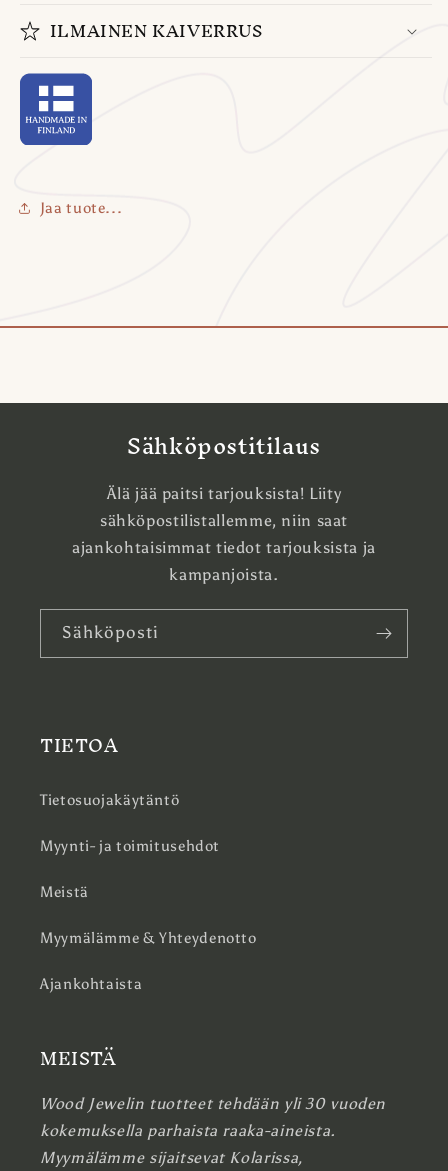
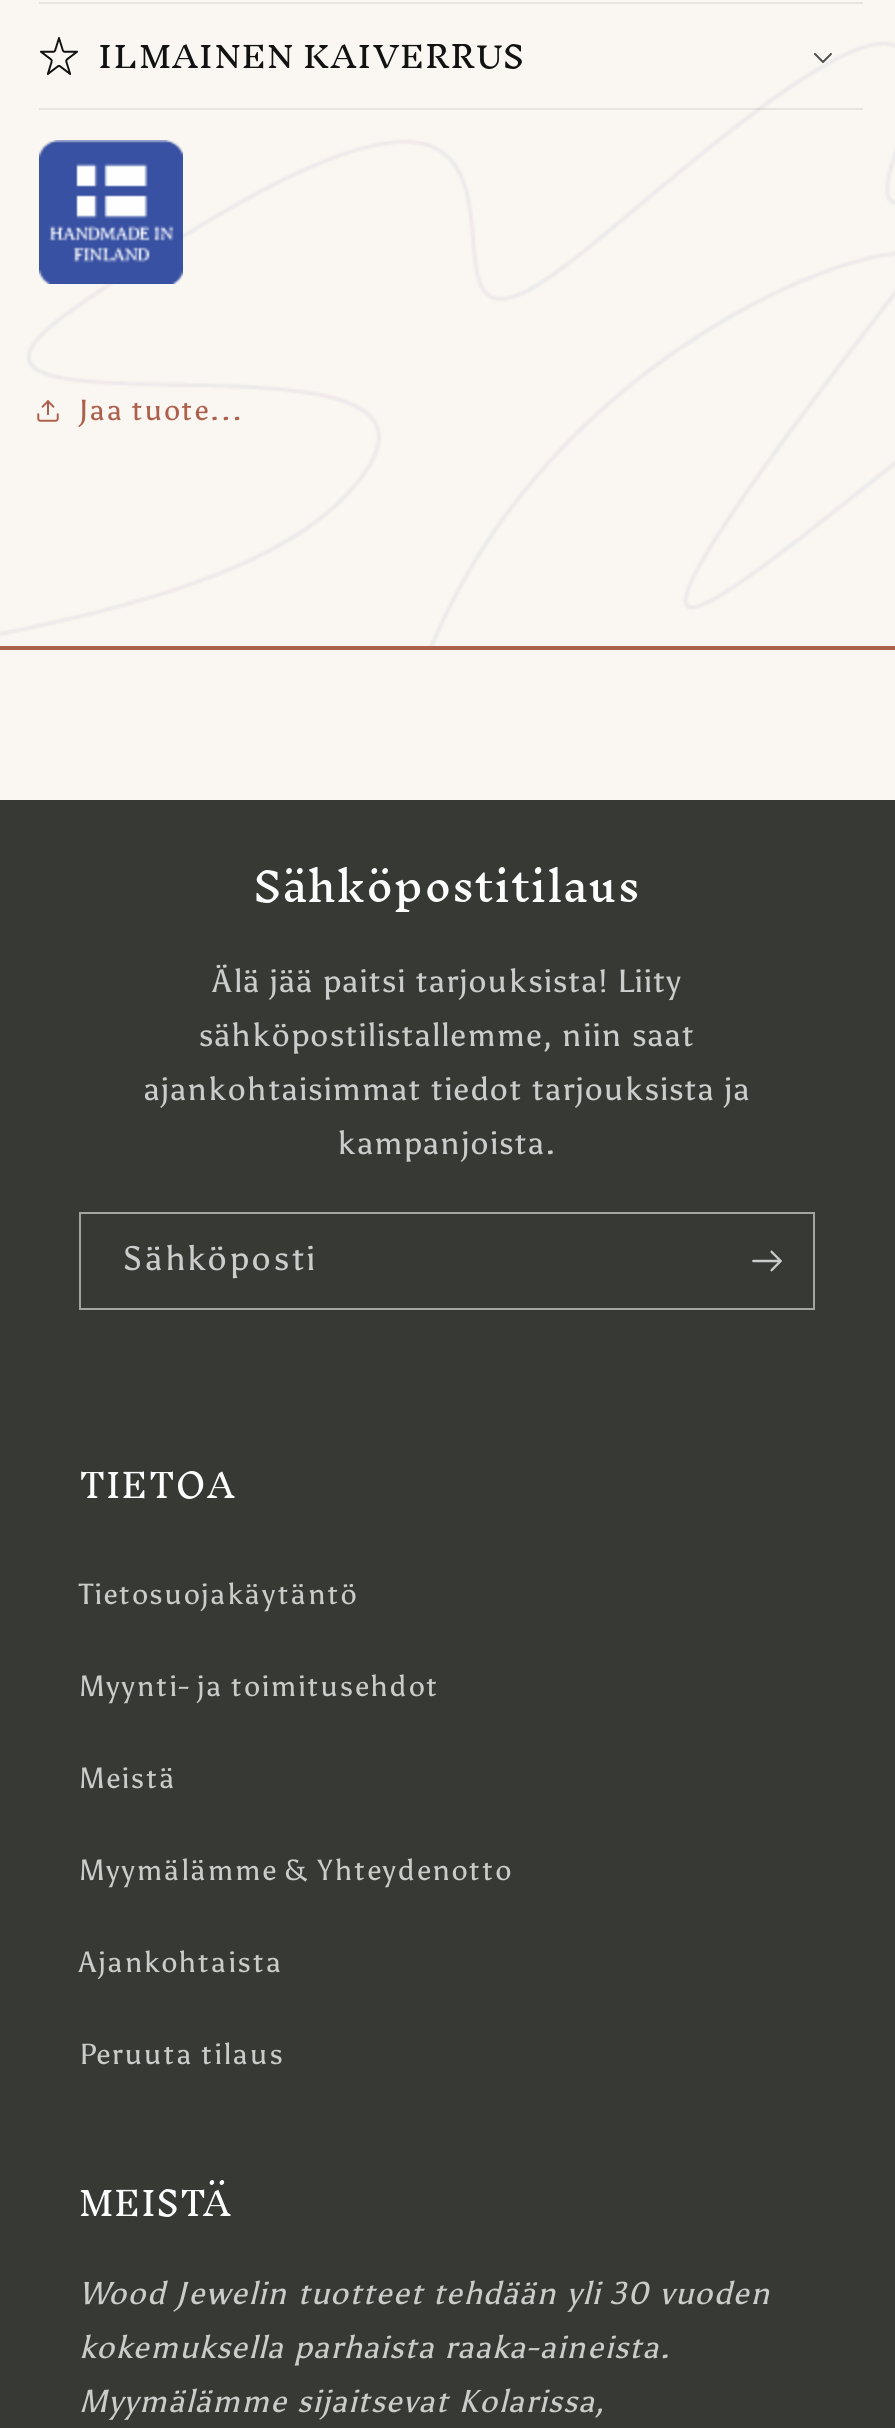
none -> [79,2035,285,2071] Peruuta tilaus

